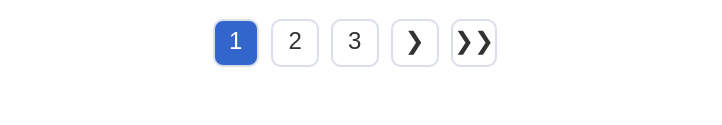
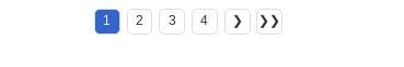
none -> [201,13,208,29] 4

